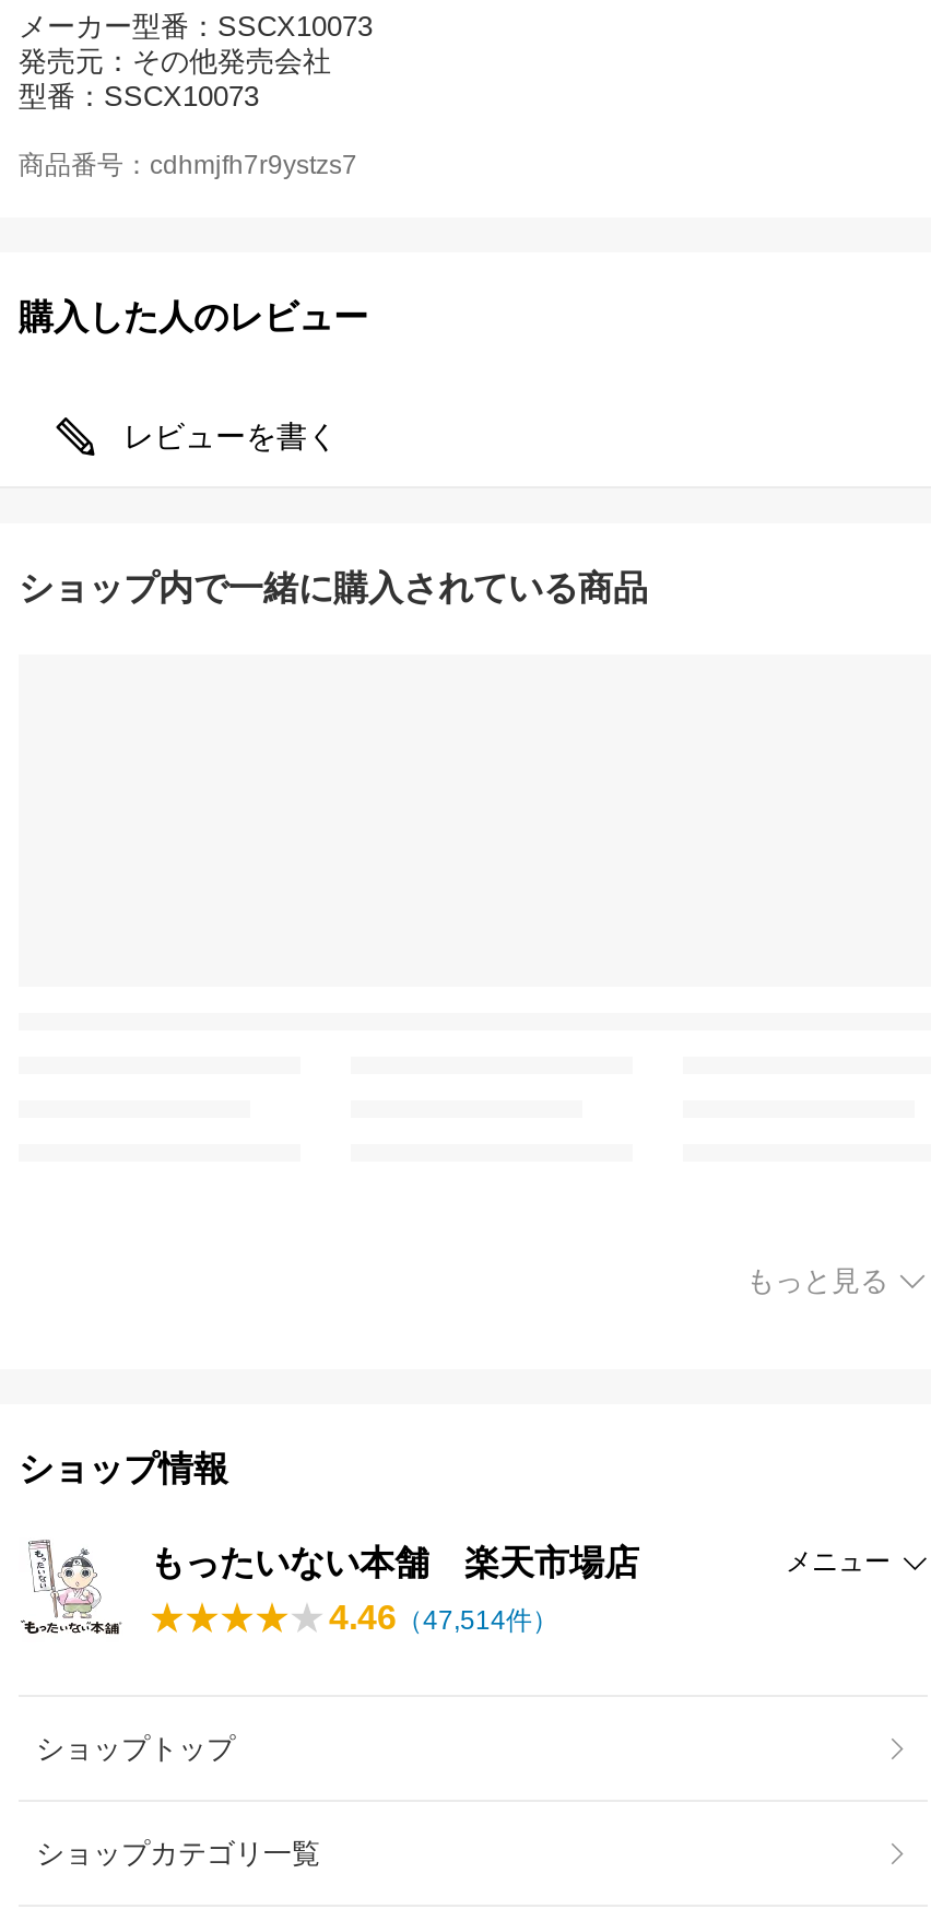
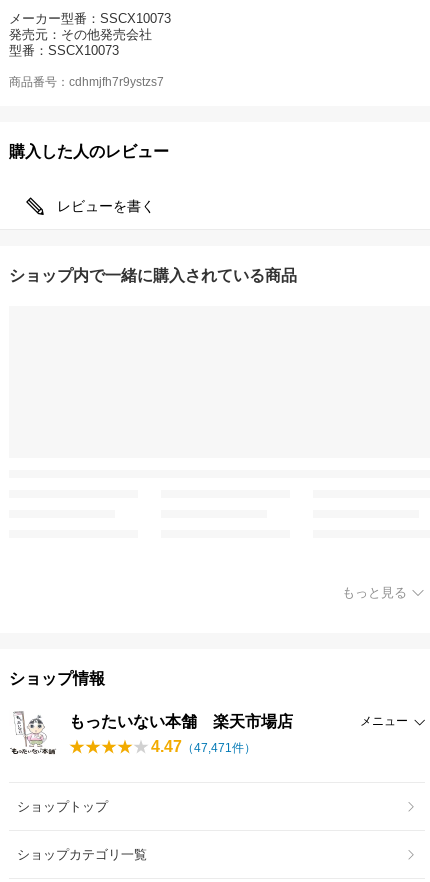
[329,1599,558,1636] 4.46（47,514件） -> [151,738,256,755] 4.47（47,471件）

